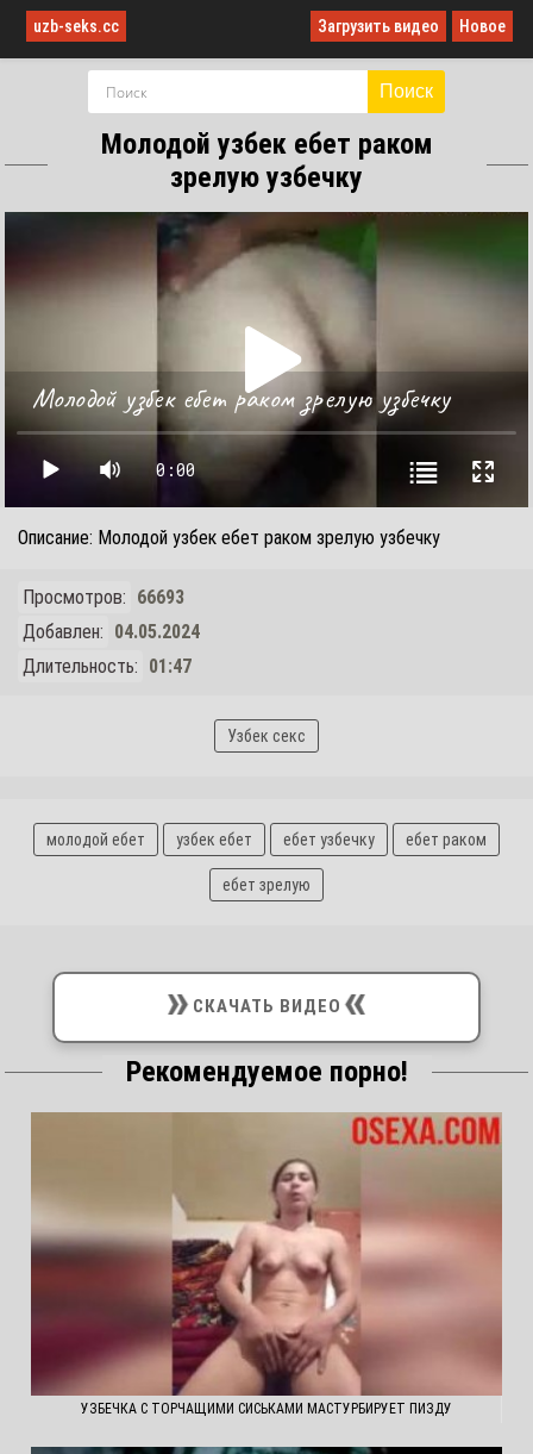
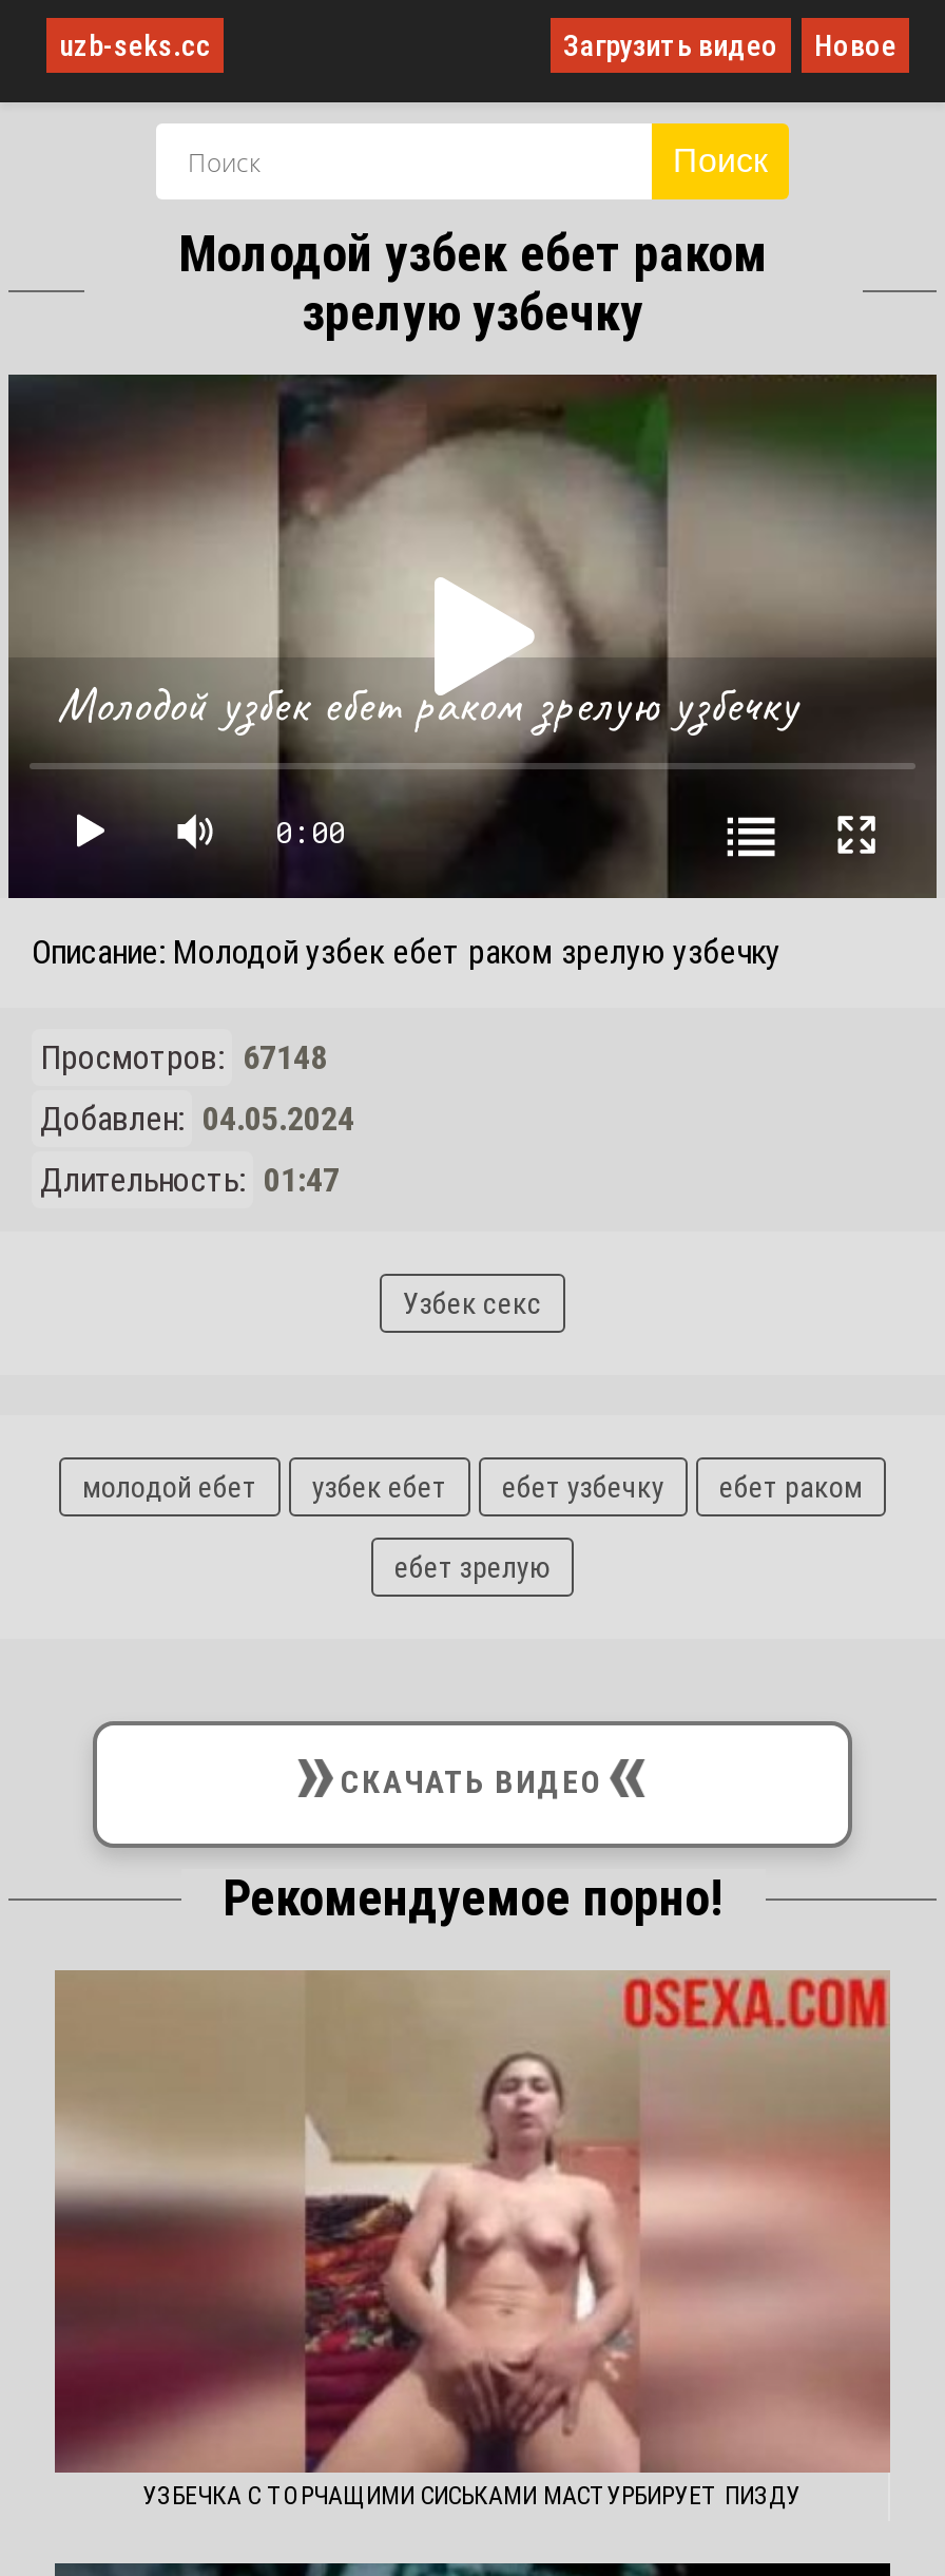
[23,586,184,608] Просмотров: 66693 -> [40,1037,327,1077] Просмотров: 67148

